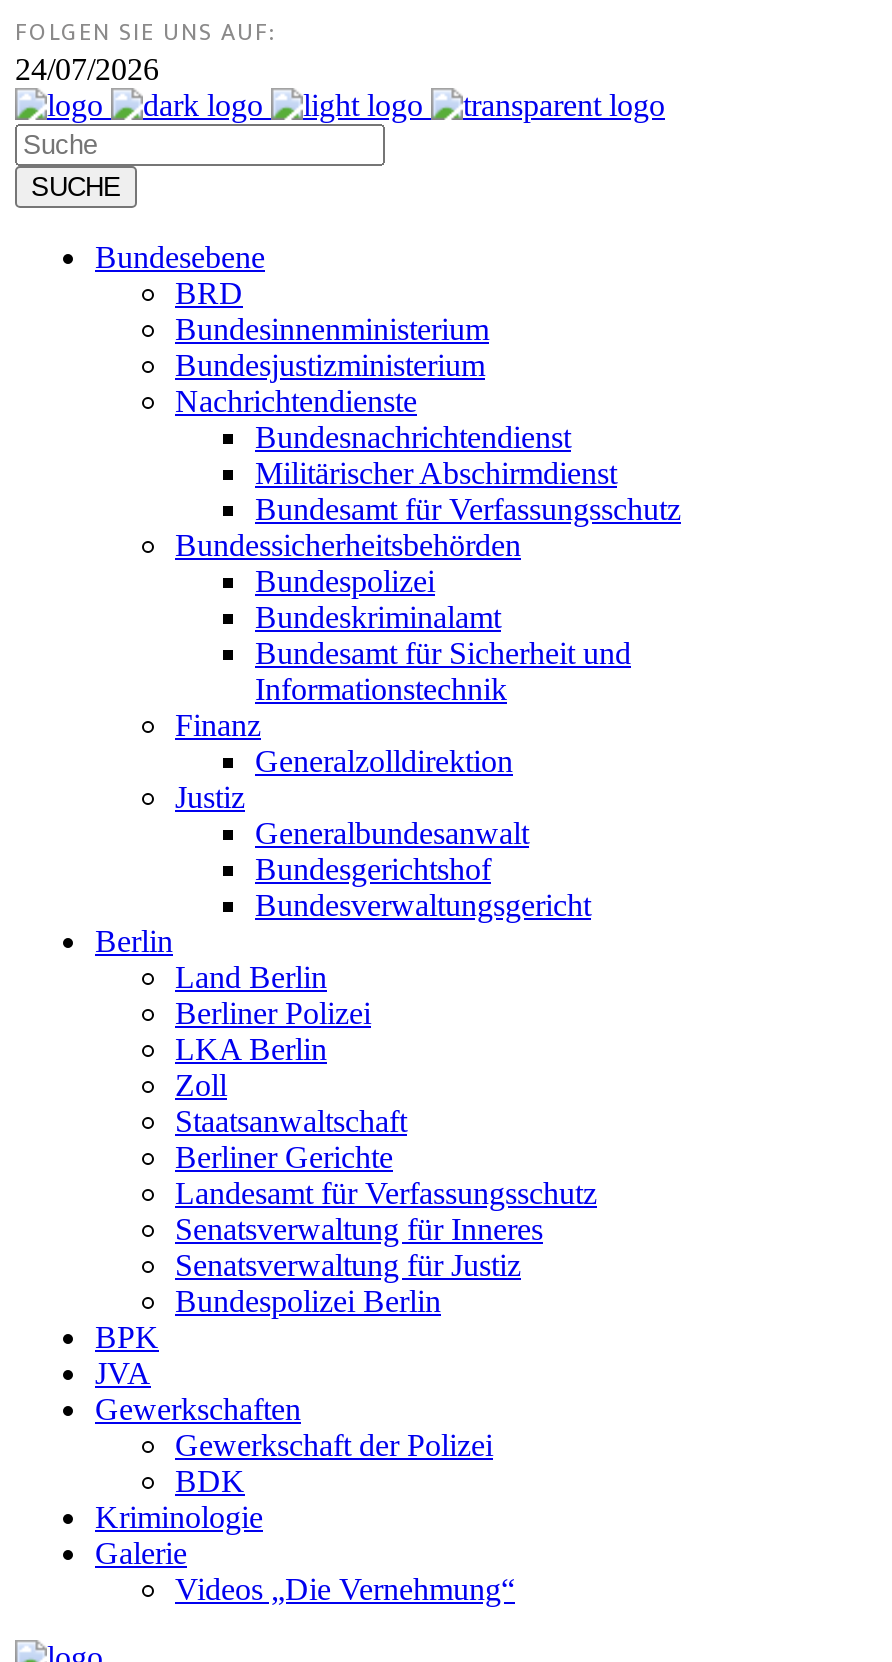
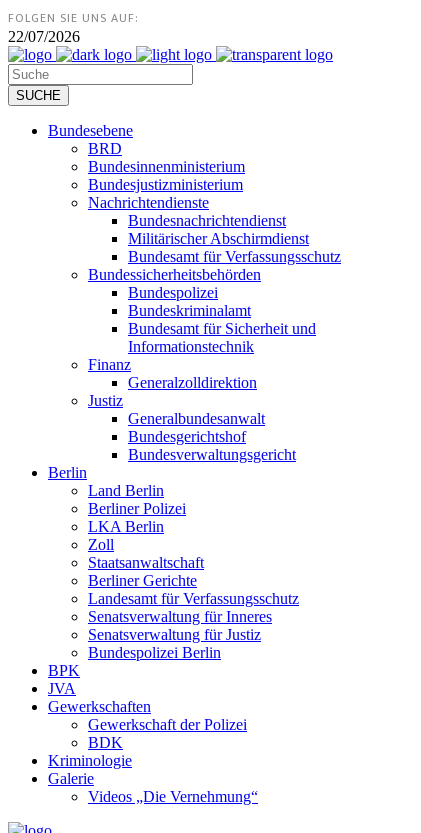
[15,52,159,86] 24/07/2026 -> [8,28,80,45] 22/07/2026

